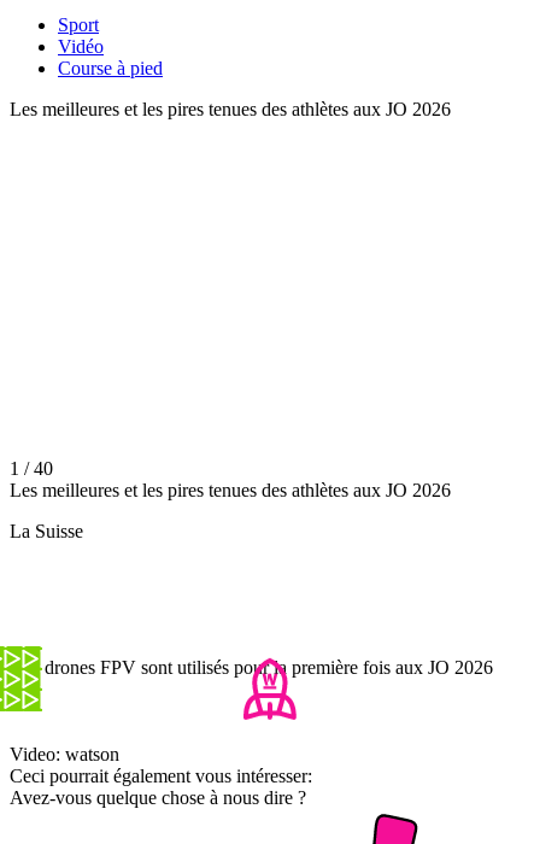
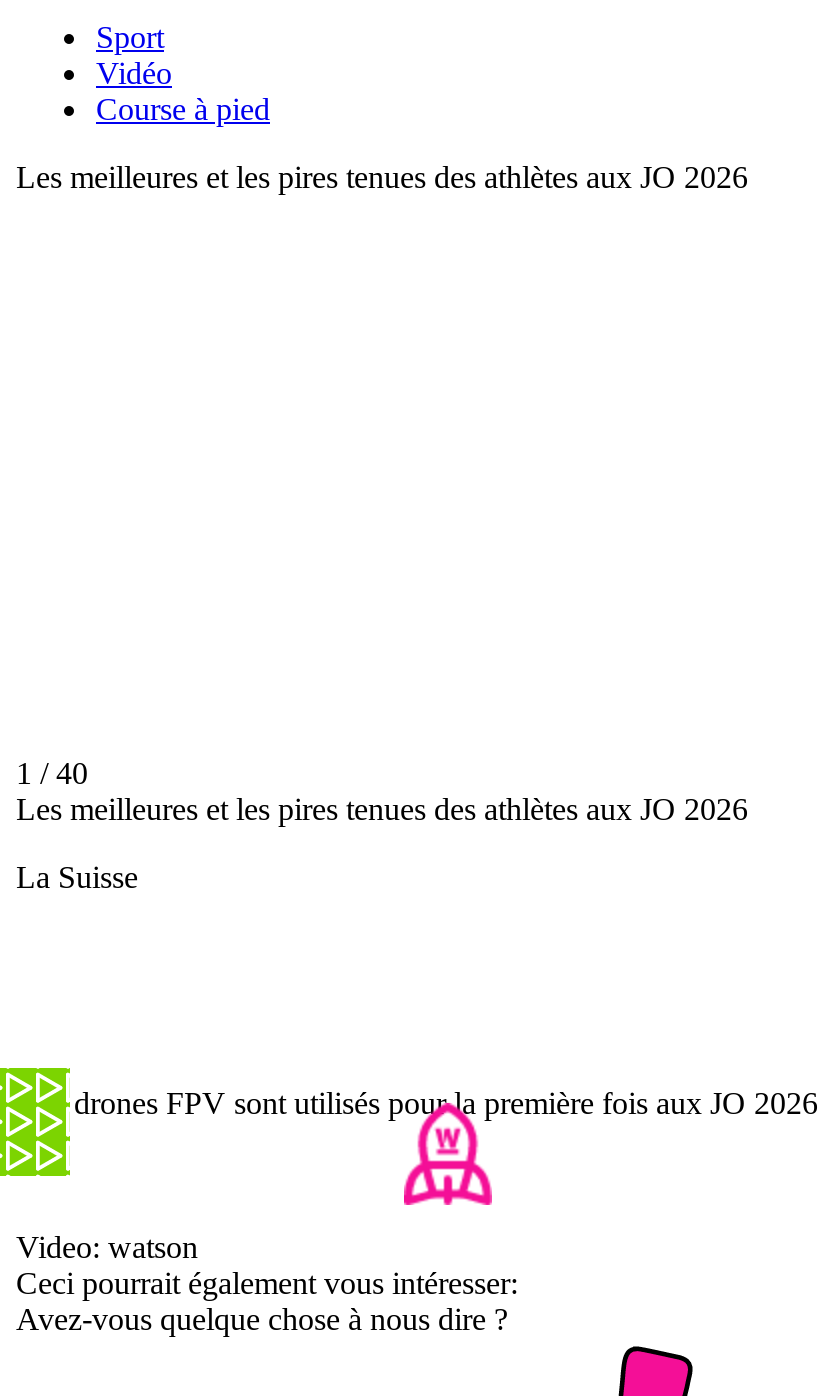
[242,681,298,729] [image] -> [402,1126,494,1208] [image]

